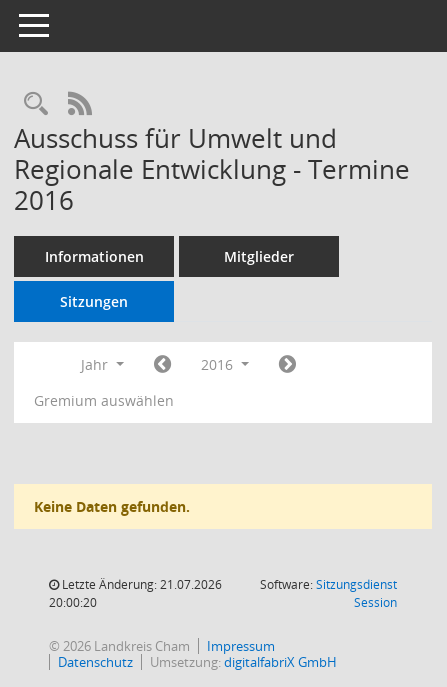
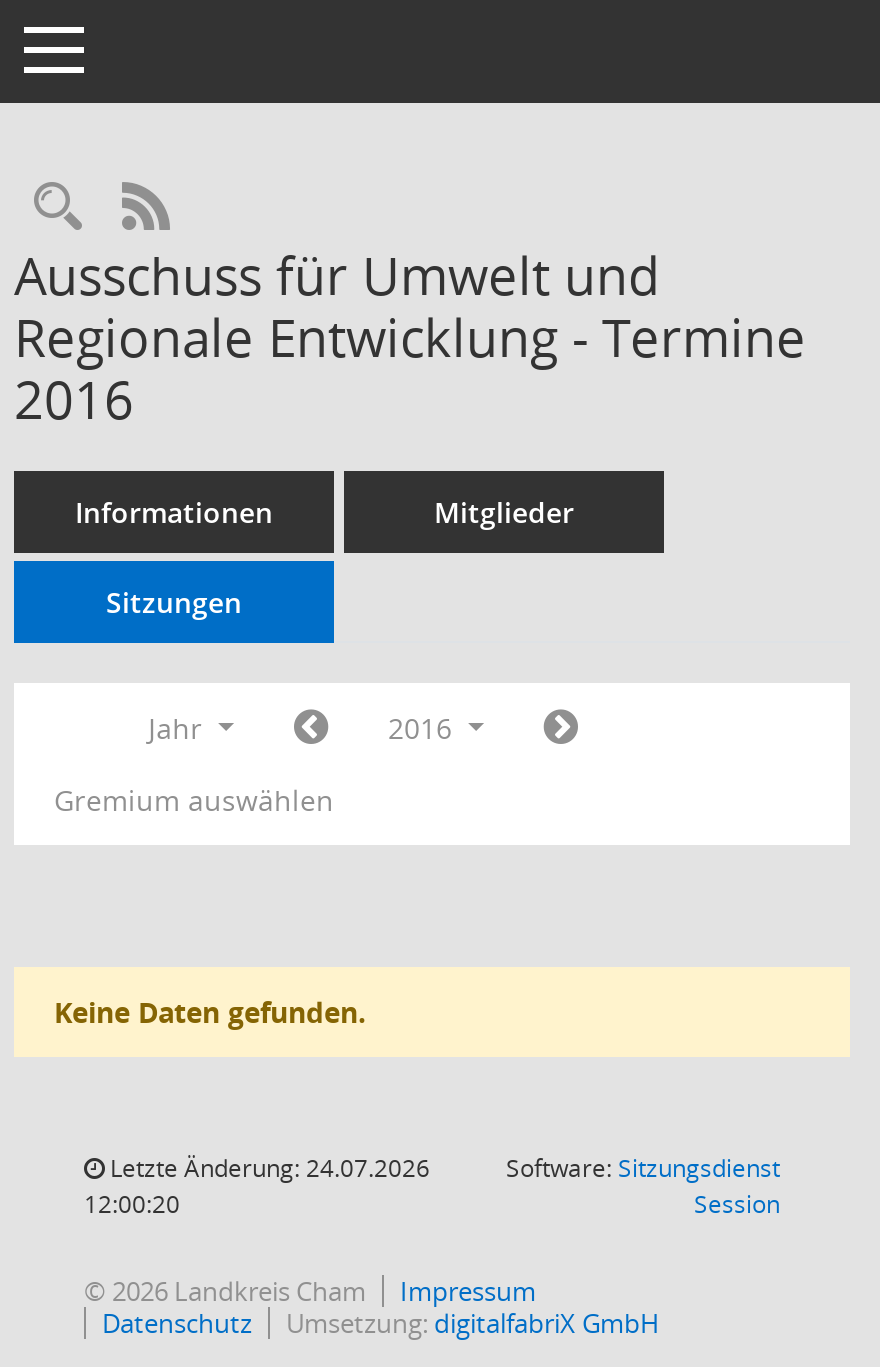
[59,576,222,593] Letzte Änderung: 21.07.2026 -> [104,1151,430,1185] Letzte Änderung: 24.07.2026
[49,594,97,611] 20:00:20 -> [84,1187,180,1221] 12:00:20

